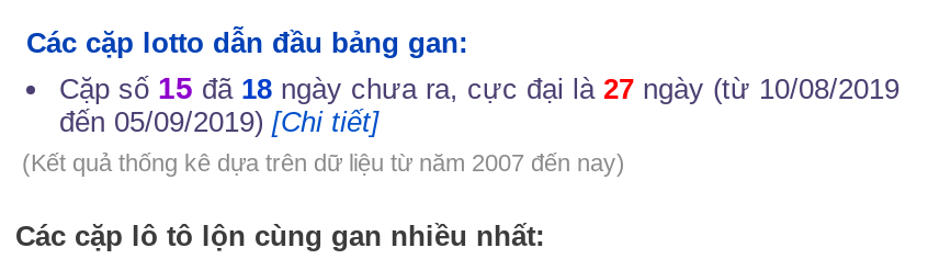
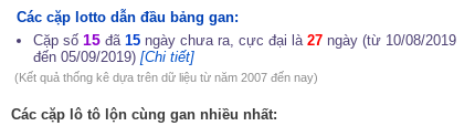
[59,70,899,105] Cặp số 15 đã 18 ngày chưa ra, cực đại là 27 ngày (từ 10/08/2019 -> [33,31,456,49] Cặp số 15 đã 15 ngày chưa ra, cực đại là 27 ngày (từ 10/08/2019

